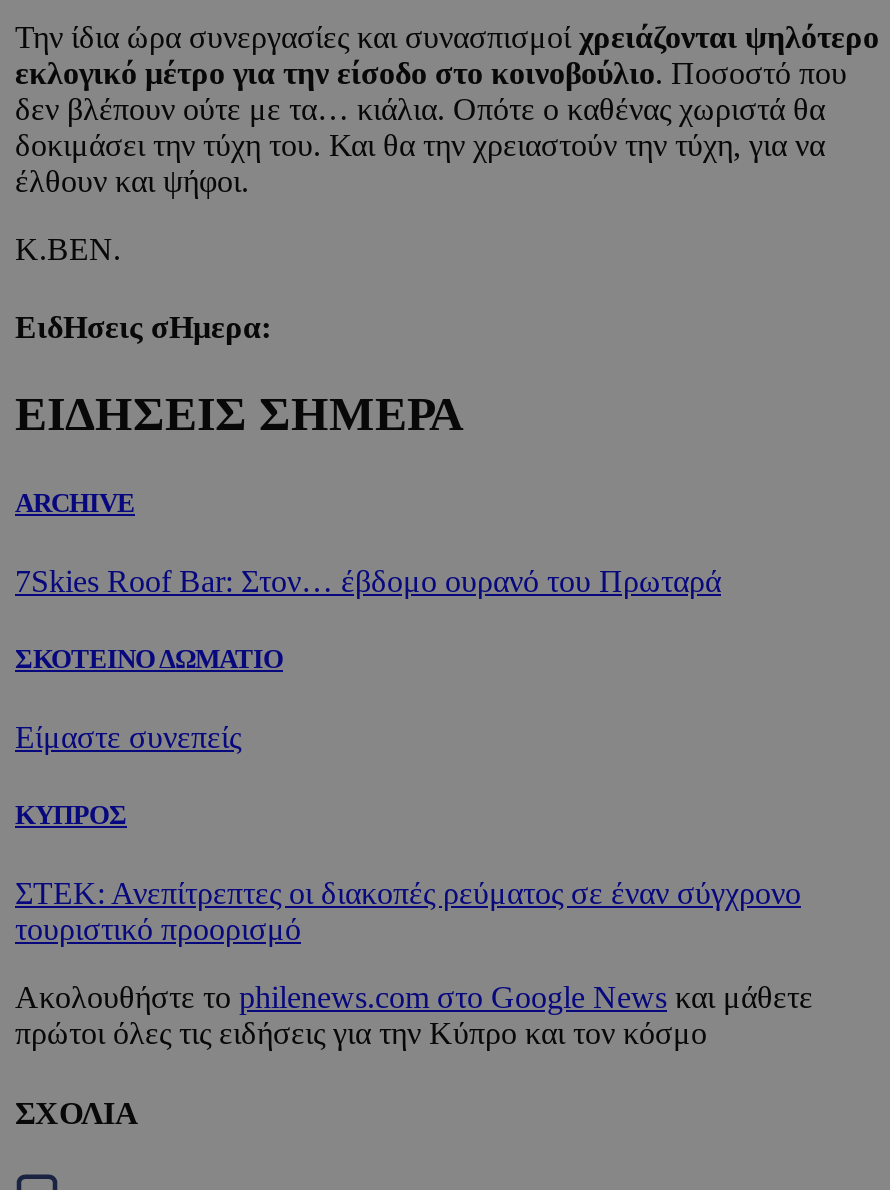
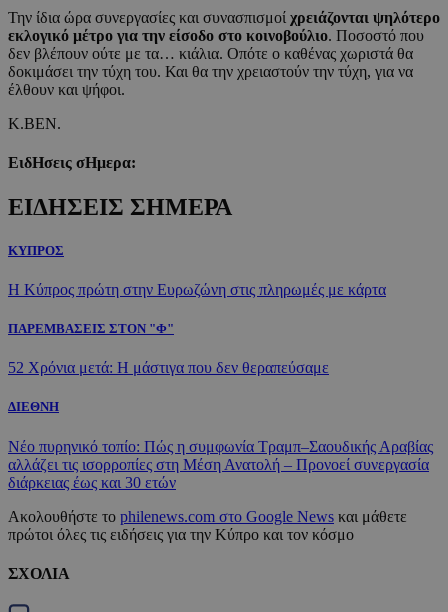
[15,487,721,754] ARCHIVE | 7Skies Roof Bar: Στον… έβδομο ουρανό του Πρωταρά | ΣΚΟΤΕΙΝΟ ΔΩΜΑΤΙΟ | Είμαστε συνεπείς -> none
moved [15,801,127,831] -> [8,243,64,258]: ΚΥΠΡΟΣ
[15,877,801,947] ΣΤΕΚ: Ανεπίτρεπτες οι διακοπές ρεύματος σε έναν σύγχρονο | τουριστικό προορισμό -> [8,281,433,490] Η Κύπρος πρώτη στην Ευρωζώνη στις πληρωμές με κάρτα | ΠΑΡΕΜΒΑΣΕΙΣ ΣΤΟΝ "Φ" | 52 Χρόνια μετά: Η μάστιγα που δεν θεραπεύσαμε | ΔΙΕΘΝΗ | Νέο πυρηνικό τοπίο: Πώς η συμφωνία Τραμπ–Σαουδικής Αραβίας | αλλάζει τις ισορροπίες στη Μέση Ανατολή – Προνοεί συνεργασία | διάρκειας έως και 30 ετών

